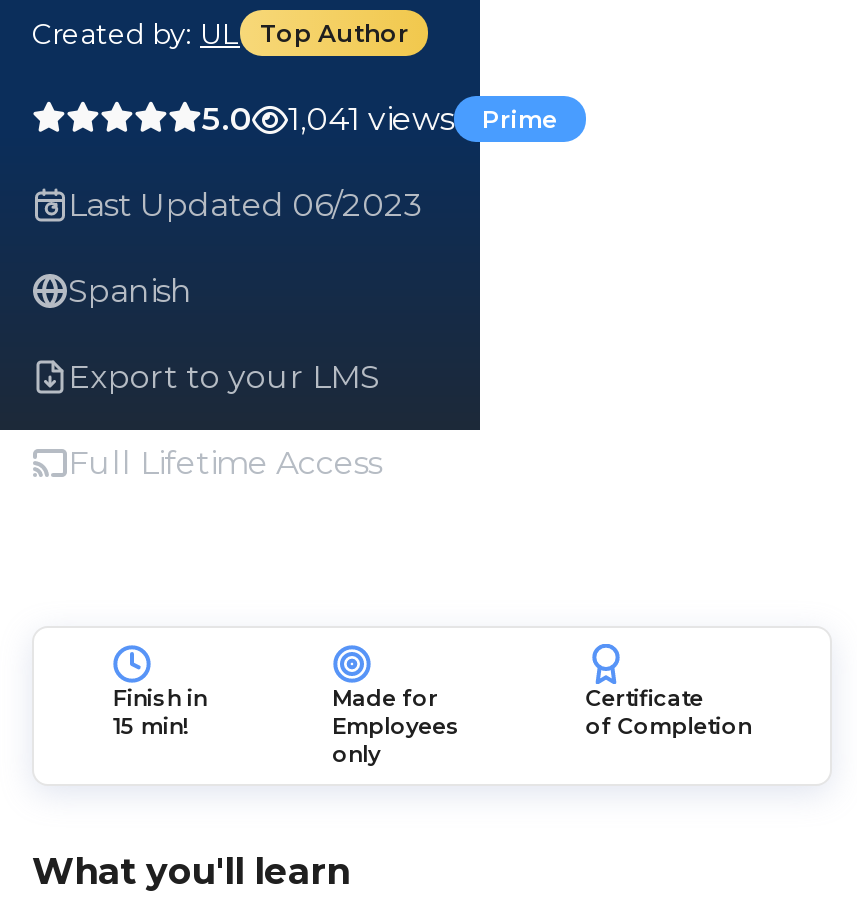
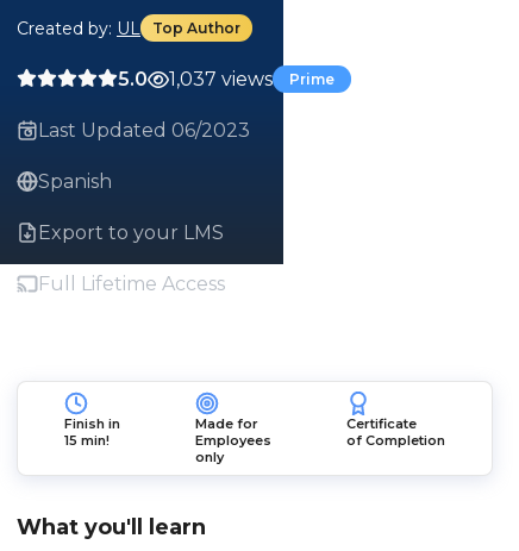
[202,100,558,138] 5.0 1,041 views Prime -> [118,68,334,90] 5.0 1,037 views Prime

